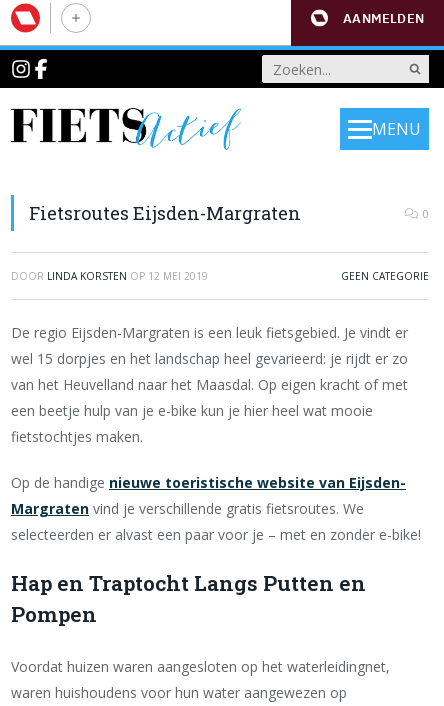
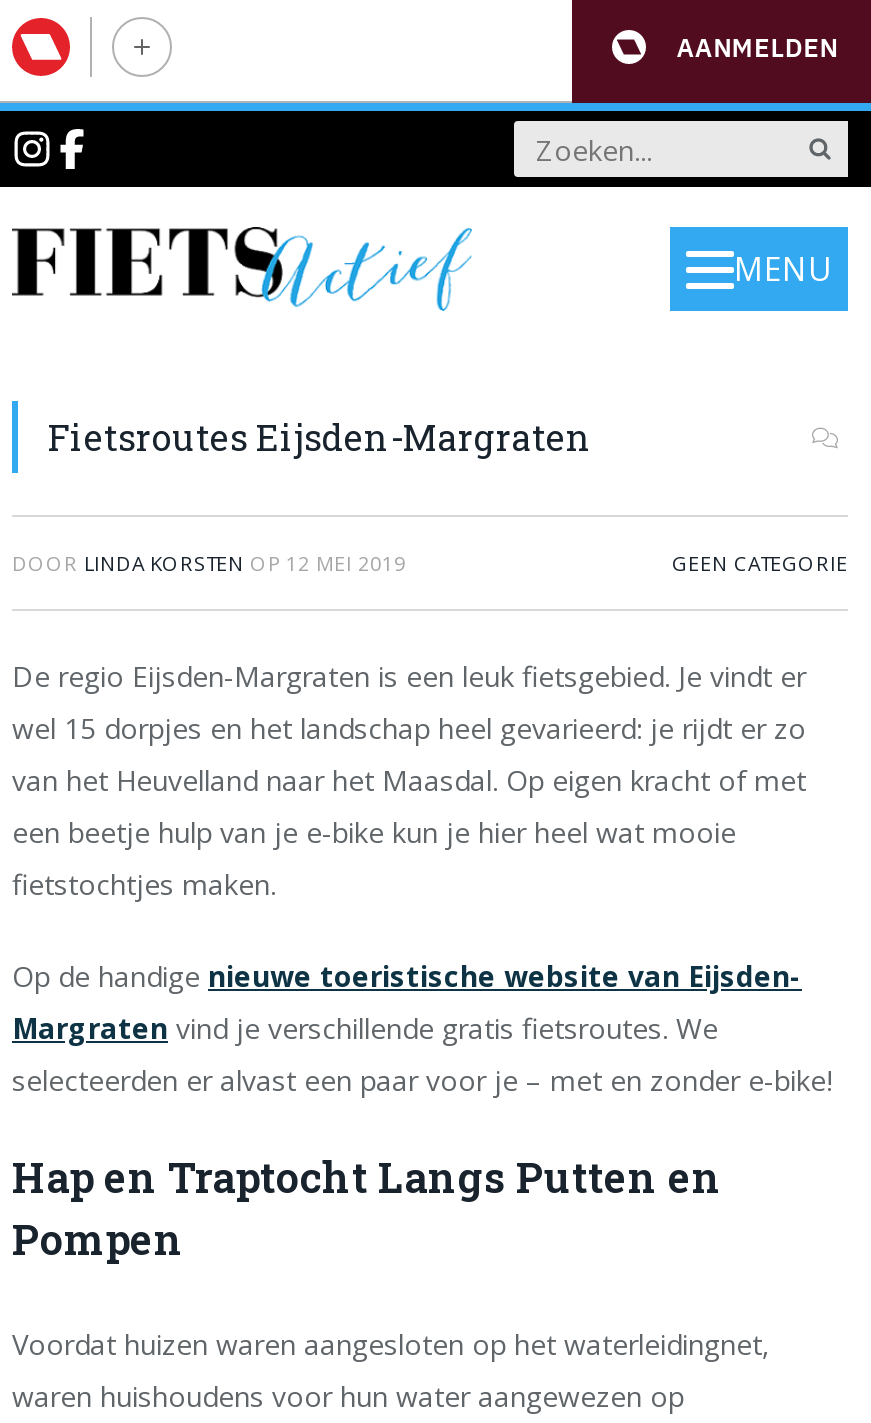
[423,205,429,220] 0 -> none

